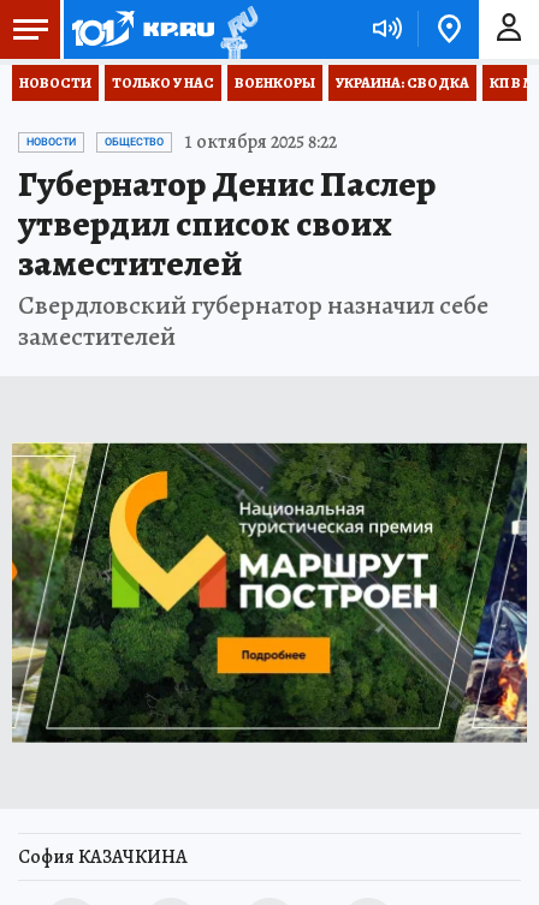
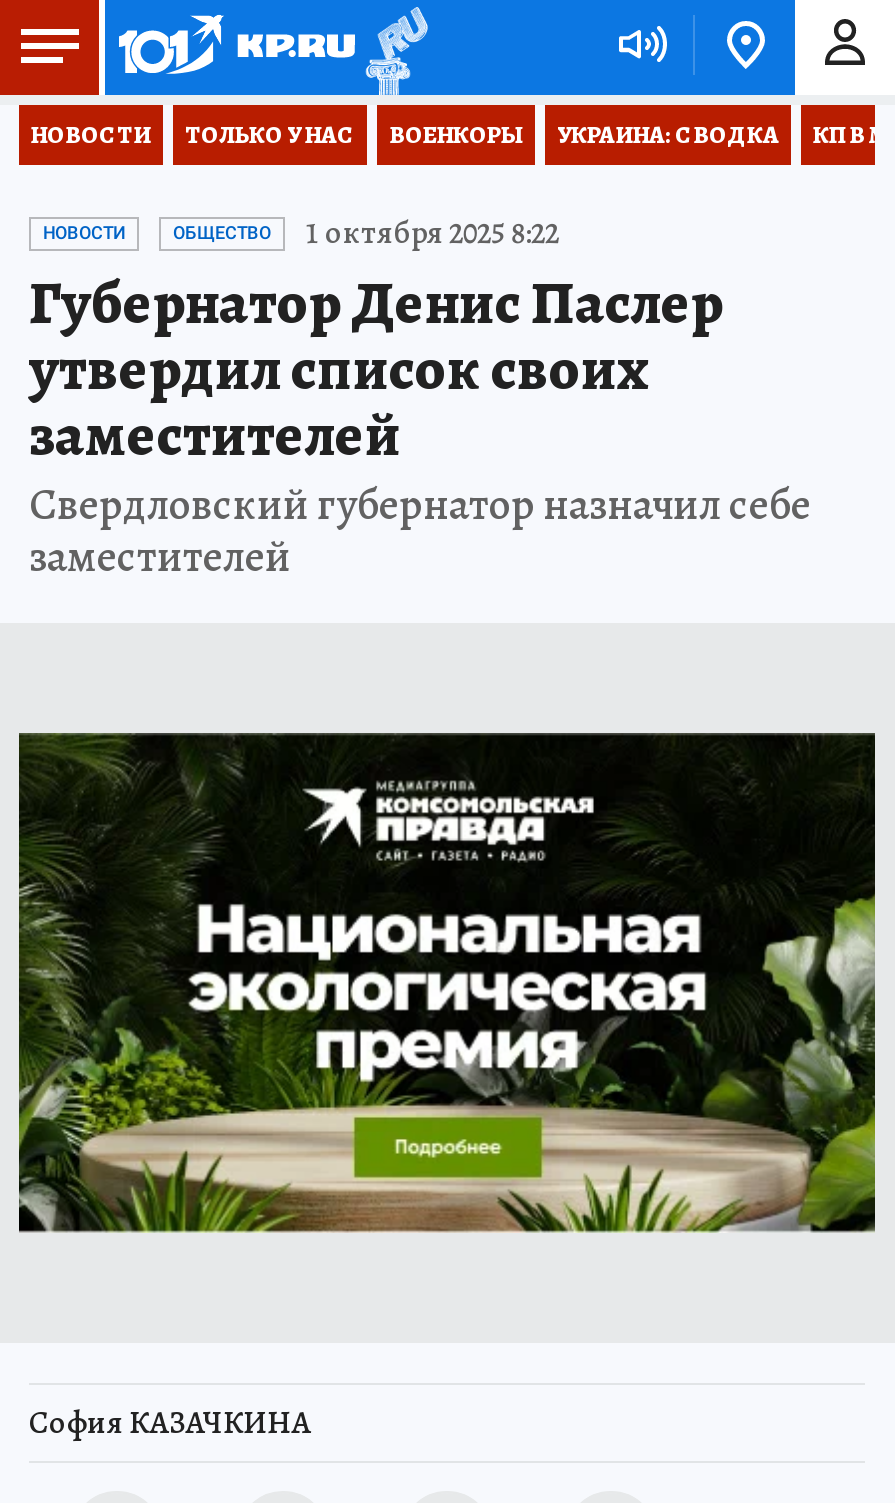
[11,442,528,744] [image] -> [17,731,877,1233] [image]

